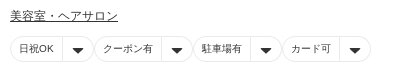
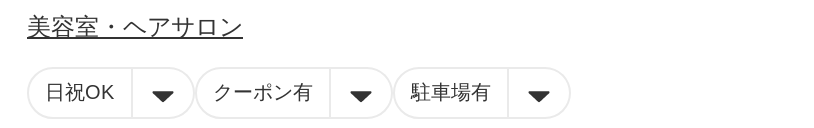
[291,43,331,54] カード可 -> none

